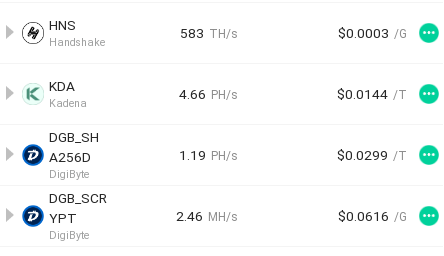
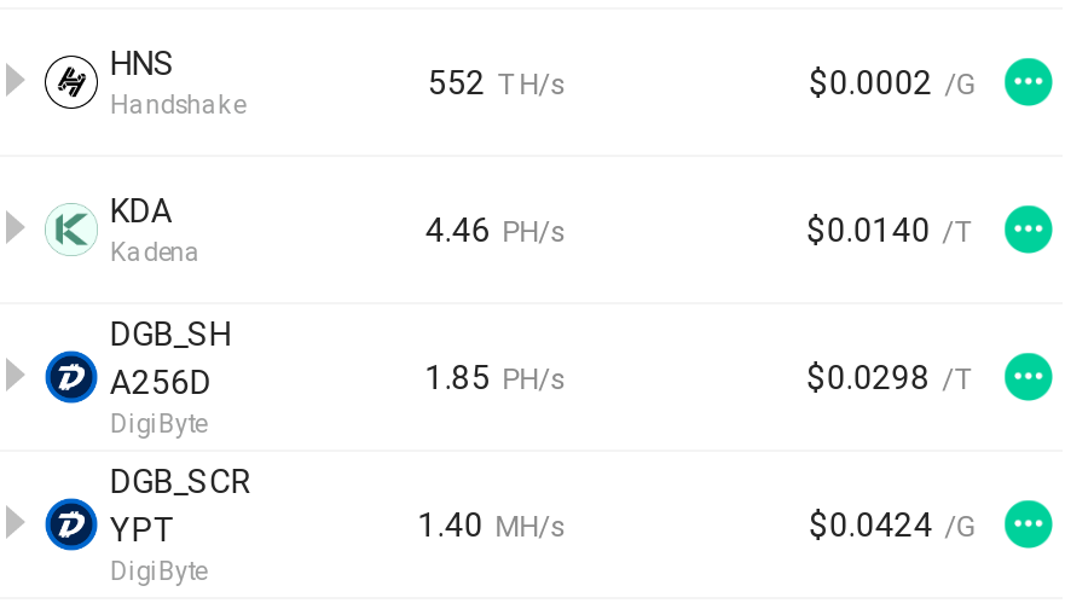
[180,25,238,41] 583 TH/s -> [427,62,567,101] 552 TH/s
[338,25,407,41] $0.0003 /G -> [809,62,976,101] $0.0002 /G
[179,86,238,102] 4.66 PH/s -> [425,210,567,248] 4.46 PH/s
[337,86,407,102] $0.0144 /T -> [807,210,976,248] $0.0140 /T
[179,147,238,163] 1.19 PH/s -> [425,357,567,396] 1.85 PH/s
[337,147,407,163] $0.0299 /T -> [807,357,976,396] $0.0298 /T
[176,208,238,224] 2.46 MH/s -> [418,505,567,543] 1.40 MH/s
[338,208,407,224] $0.0616 /G -> [809,505,976,543] $0.0424 /G

